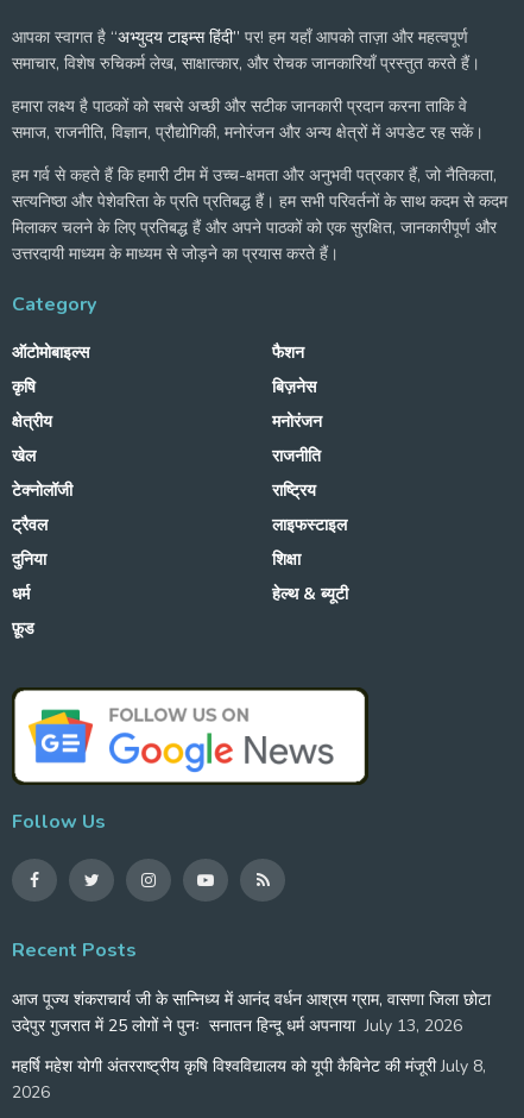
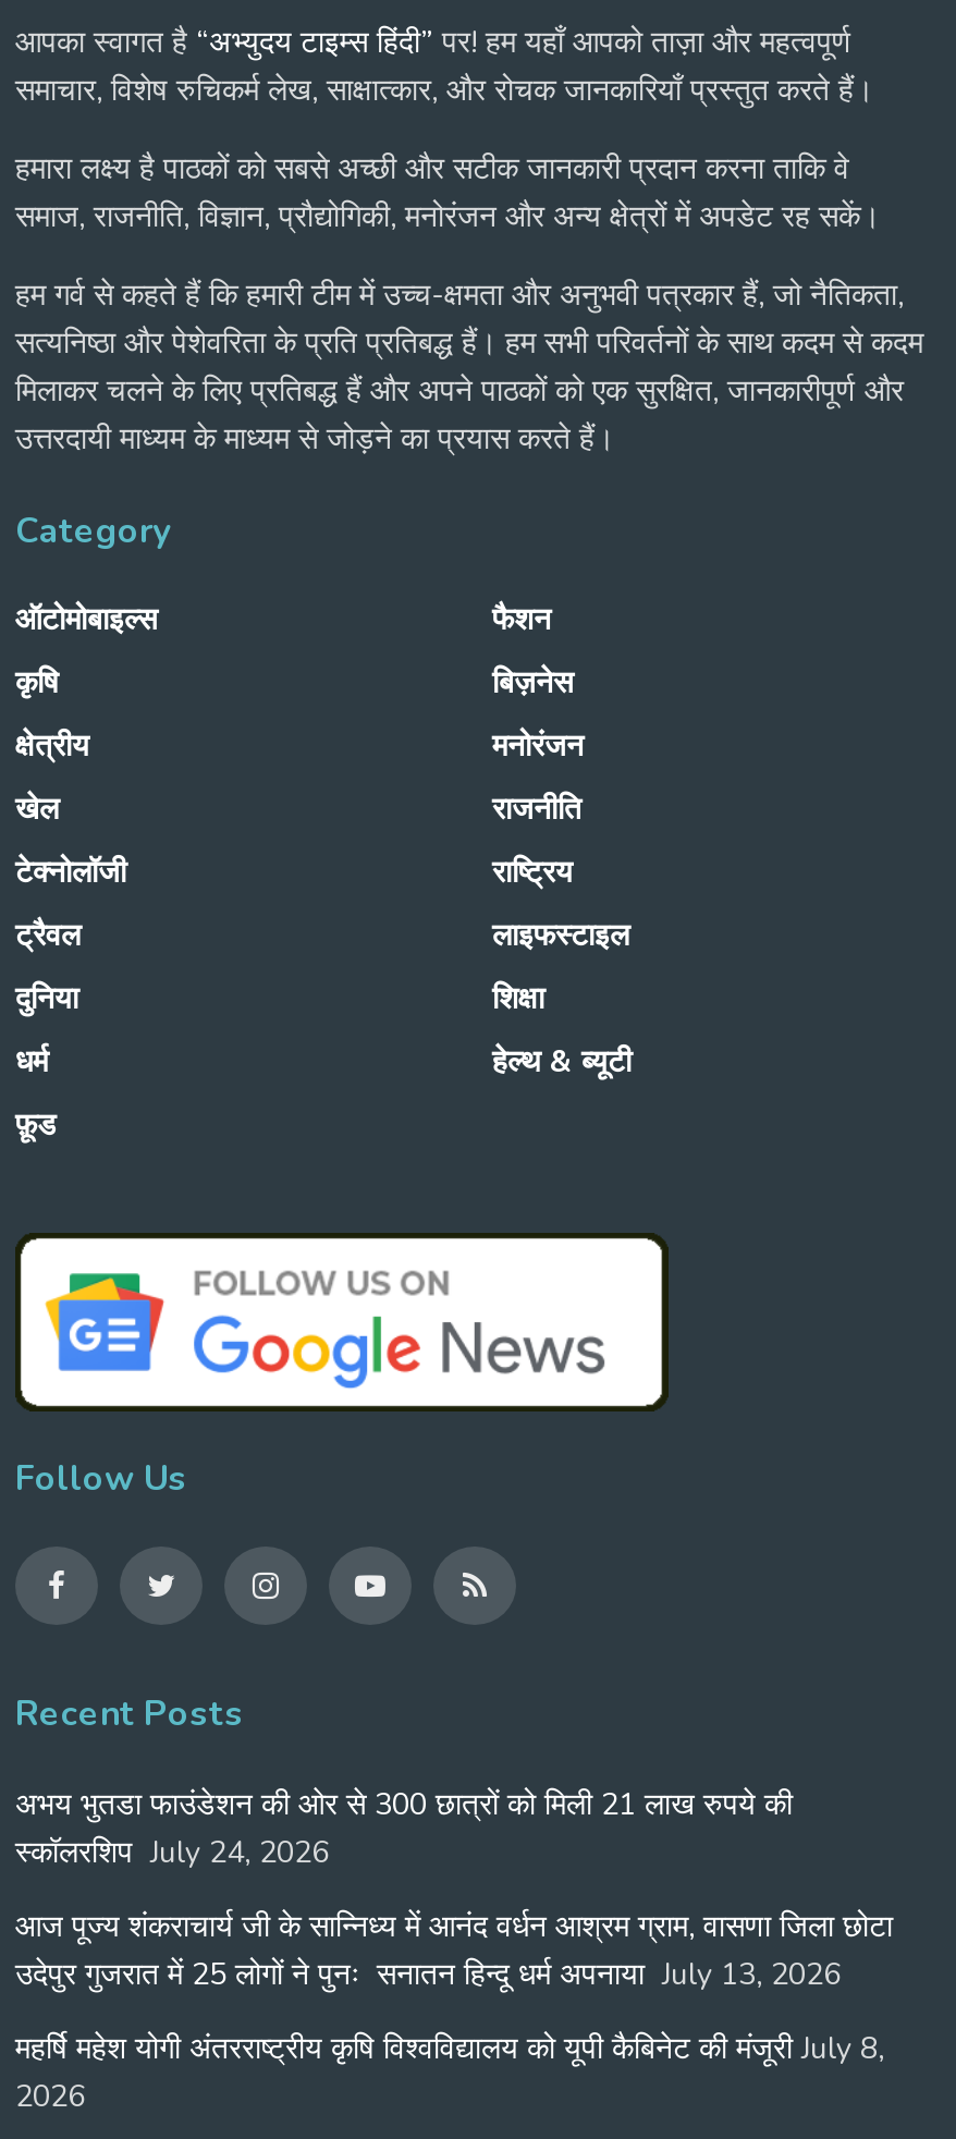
none -> [15,1785,793,1874] अभय भुतडा फाउंडेशन की ओर से 300 छात्रों को मिली 21 लाख रुपये की | स्कॉलरशिप July 24, 2026

